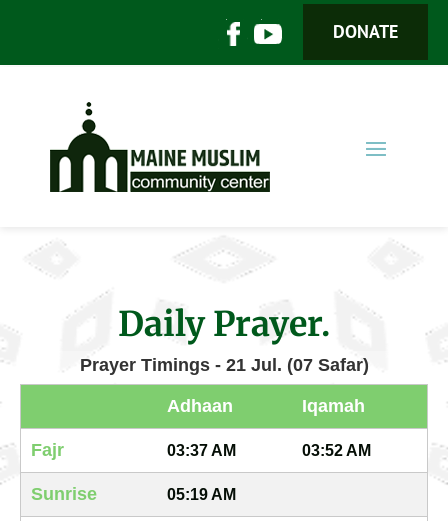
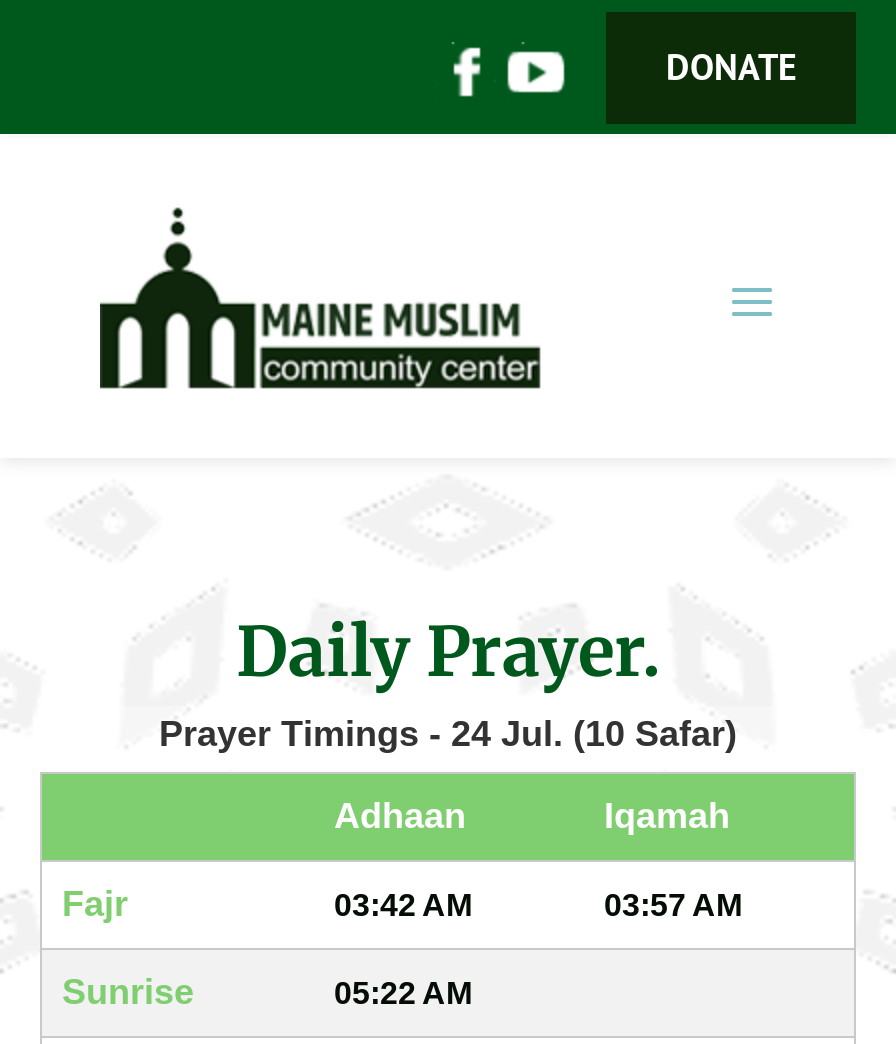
[79,355,368,375] Prayer Timings - 21 Jul. (07 Safar) -> [159,714,737,754] Prayer Timings - 24 Jul. (10 Safar)
[167,442,236,459] 03:37 AM -> [334,888,472,922] 03:42 AM
[302,442,371,459] 03:52 AM -> [604,888,742,922] 03:57 AM
[167,486,236,503] 05:19 AM -> [334,976,472,1010] 05:22 AM

